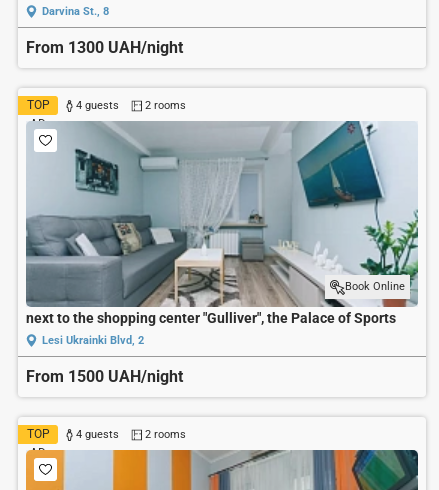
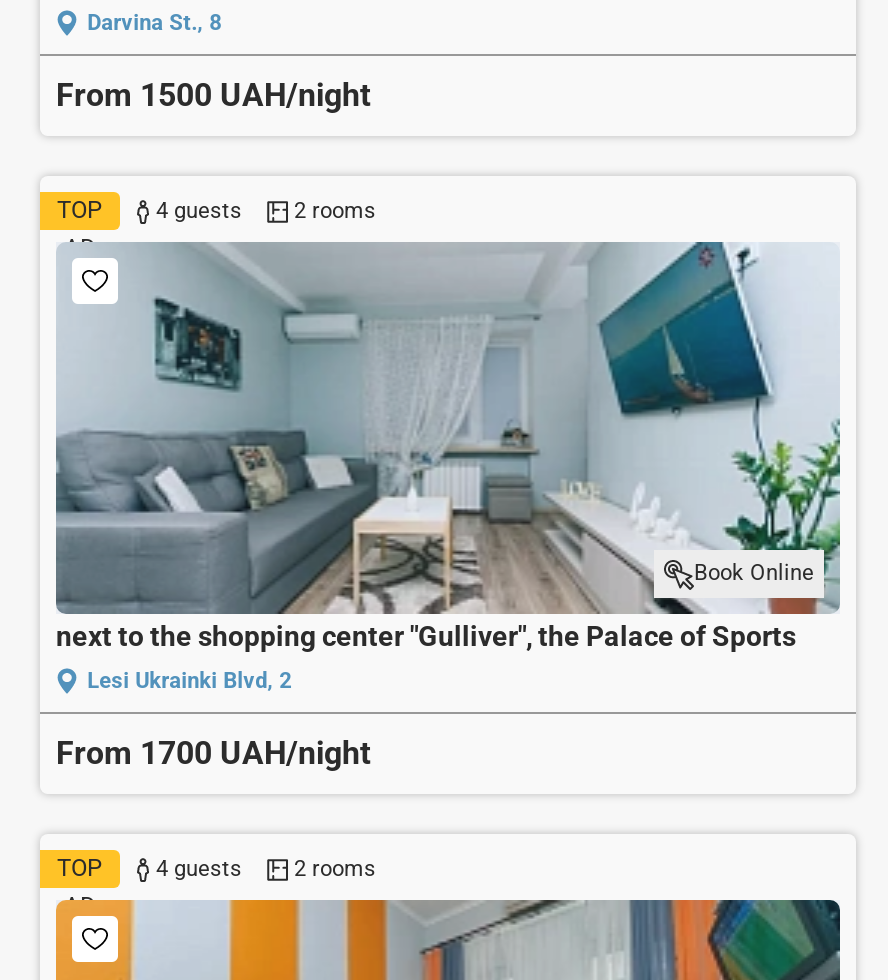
[26,38,183,57] From 1300 UAH/night -> none
none -> [56,734,370,772] From 1700 UAH/night
moved [26,367,183,386] -> [56,76,370,114]: From 1500 UAH/night

